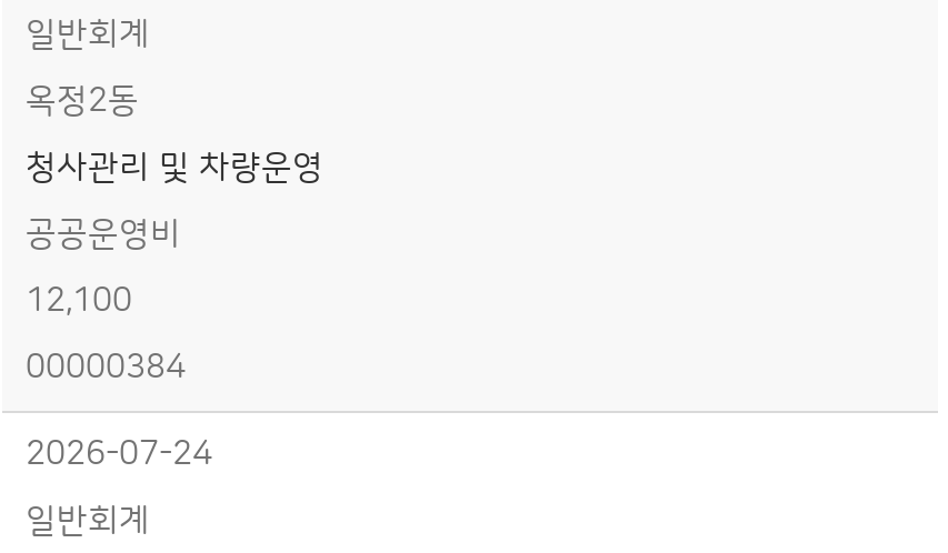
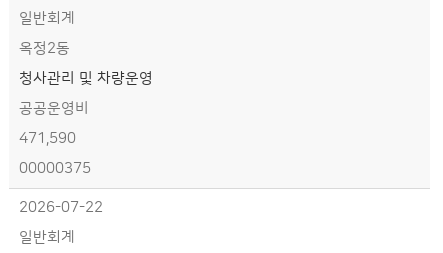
[25,282,132,320] 12,100 -> [19,130,76,147] 471,590
[25,349,185,386] 00000384 -> [19,160,91,177] 00000375
[25,435,212,473] 2026-07-24 -> [19,199,103,216] 2026-07-22

